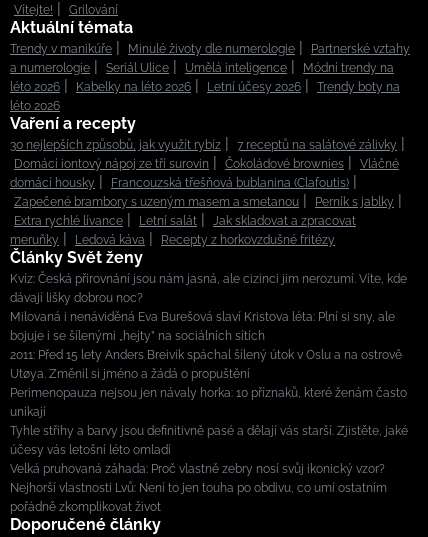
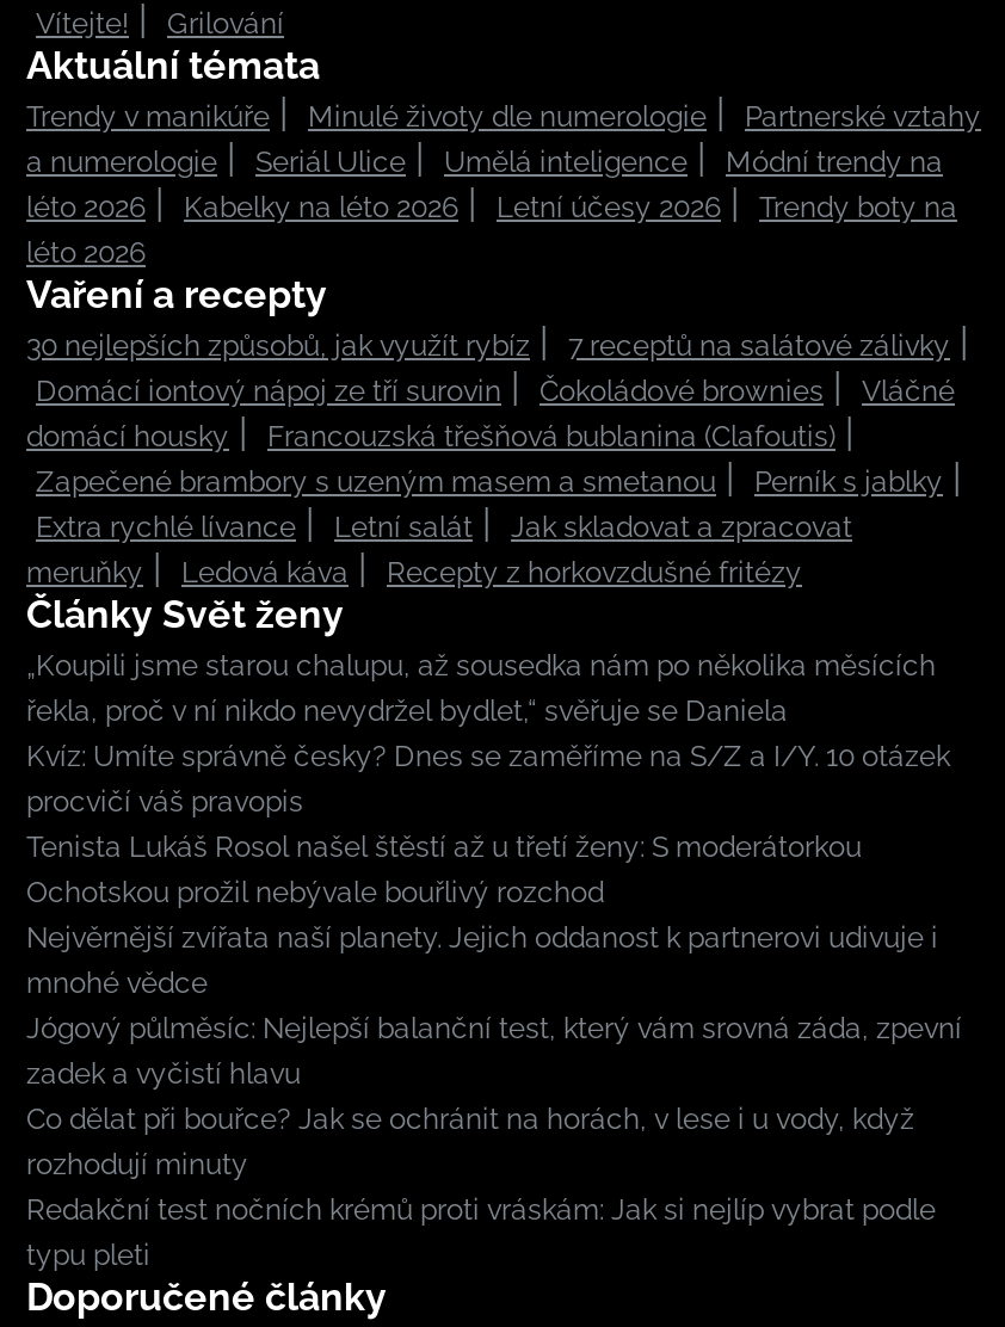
[10,272,408,514] Kvíz: Česká přirovnání jsou nám jasná, ale cizinci jim nerozumí. Víte, kde | dávají lišky dobrou noc? | Milovaná i nenáviděná Eva Burešová slaví Kristova léta: Plní si sny, ale | bojuje i se šílenými „hejty” na sociálních sítích | 2011: Před 15 lety Anders Breivik spáchal šílený útok v Oslu a na ostrově | Utøya. Změnil si jméno a žádá o propuštění | Perimenopauza nejsou jen návaly horka: 10 příznaků, které ženám často | unikají | Tyhle střihy a barvy jsou definitivně pasé a dělají vás starší. Zjistěte, jaké | účesy vás letošní léto omladí | Velká pruhovaná záhada: Proč vlastně zebry nosí svůj ikonický vzor? | Nejhorší vlastnosti Lvů: Není to jen touha po obdivu, co umí ostatním | pořádně zkomplikovat život -> [26,649,962,1272] „Koupili jsme starou chalupu, až sousedka nám po několika měsících | řekla, proč v ní nikdo nevydržel bydlet,“ svěřuje se Daniela | Kvíz: Umíte správně česky? Dnes se zaměříme na S/Z a I/Y. 10 otázek | procvičí váš pravopis | Tenista Lukáš Rosol našel štěstí až u třetí ženy: S moderátorkou | Ochotskou prožil nebývale bouřlivý rozchod | Nejvěrnější zvířata naší planety. Jejich oddanost k partnerovi udivuje i | mnohé vědce | Jógový půlměsíc: Nejlepší balanční test, který vám srovná záda, zpevní | zadek a vyčistí hlavu | Co dělat při bouřce? Jak se ochránit na horách, v lese i u vody, když | rozhodují minuty | Redakční test nočních krémů proti vráskám: Jak si nejlíp vybrat podle | typu pleti

